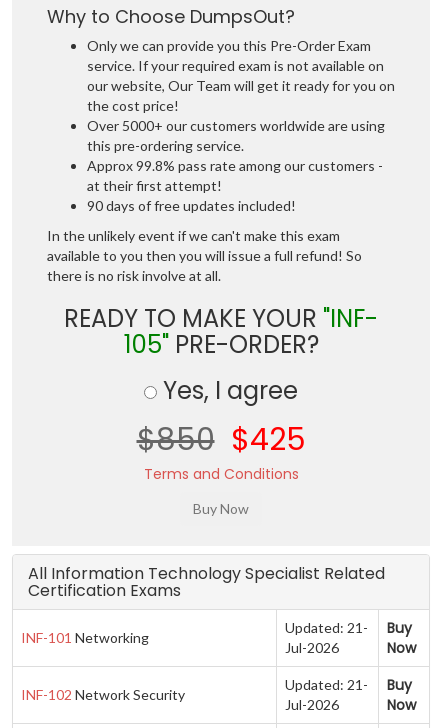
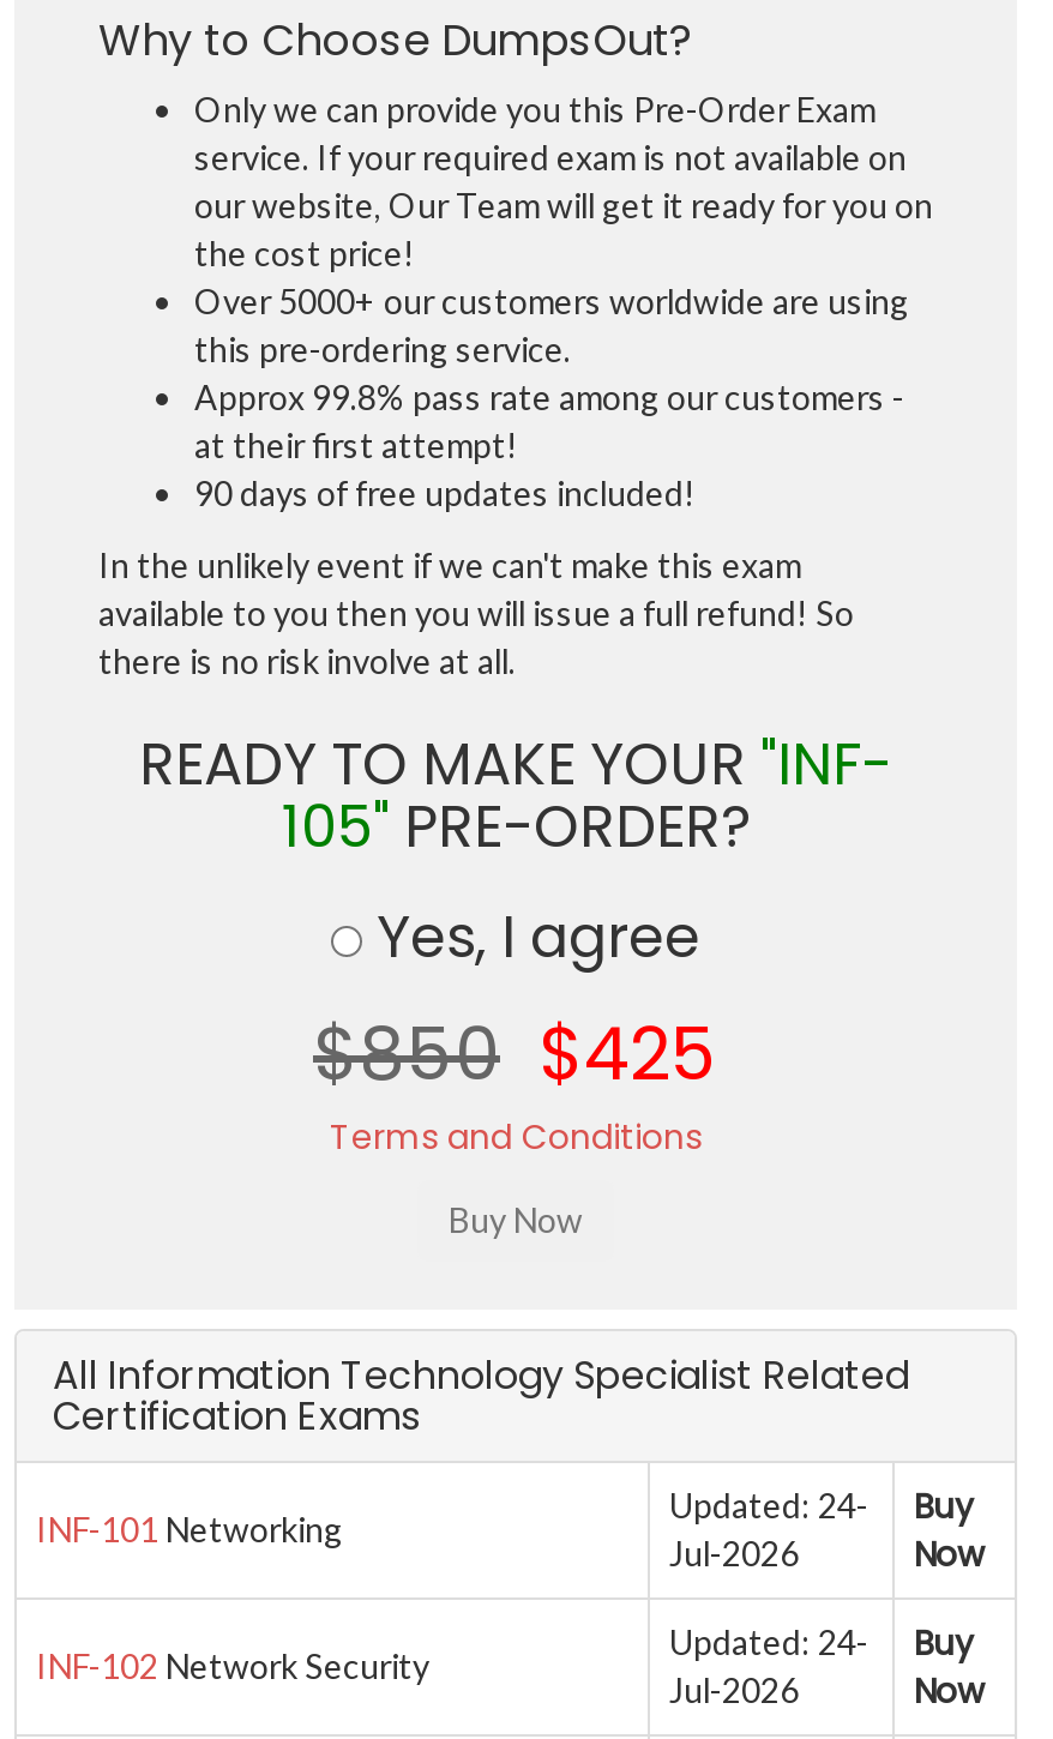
[285,618,412,638] Updated: 21- Buy -> [669,1483,974,1531] Updated: 24- Buy
[285,675,412,695] Updated: 21- Buy -> [669,1620,974,1668] Updated: 24- Buy

